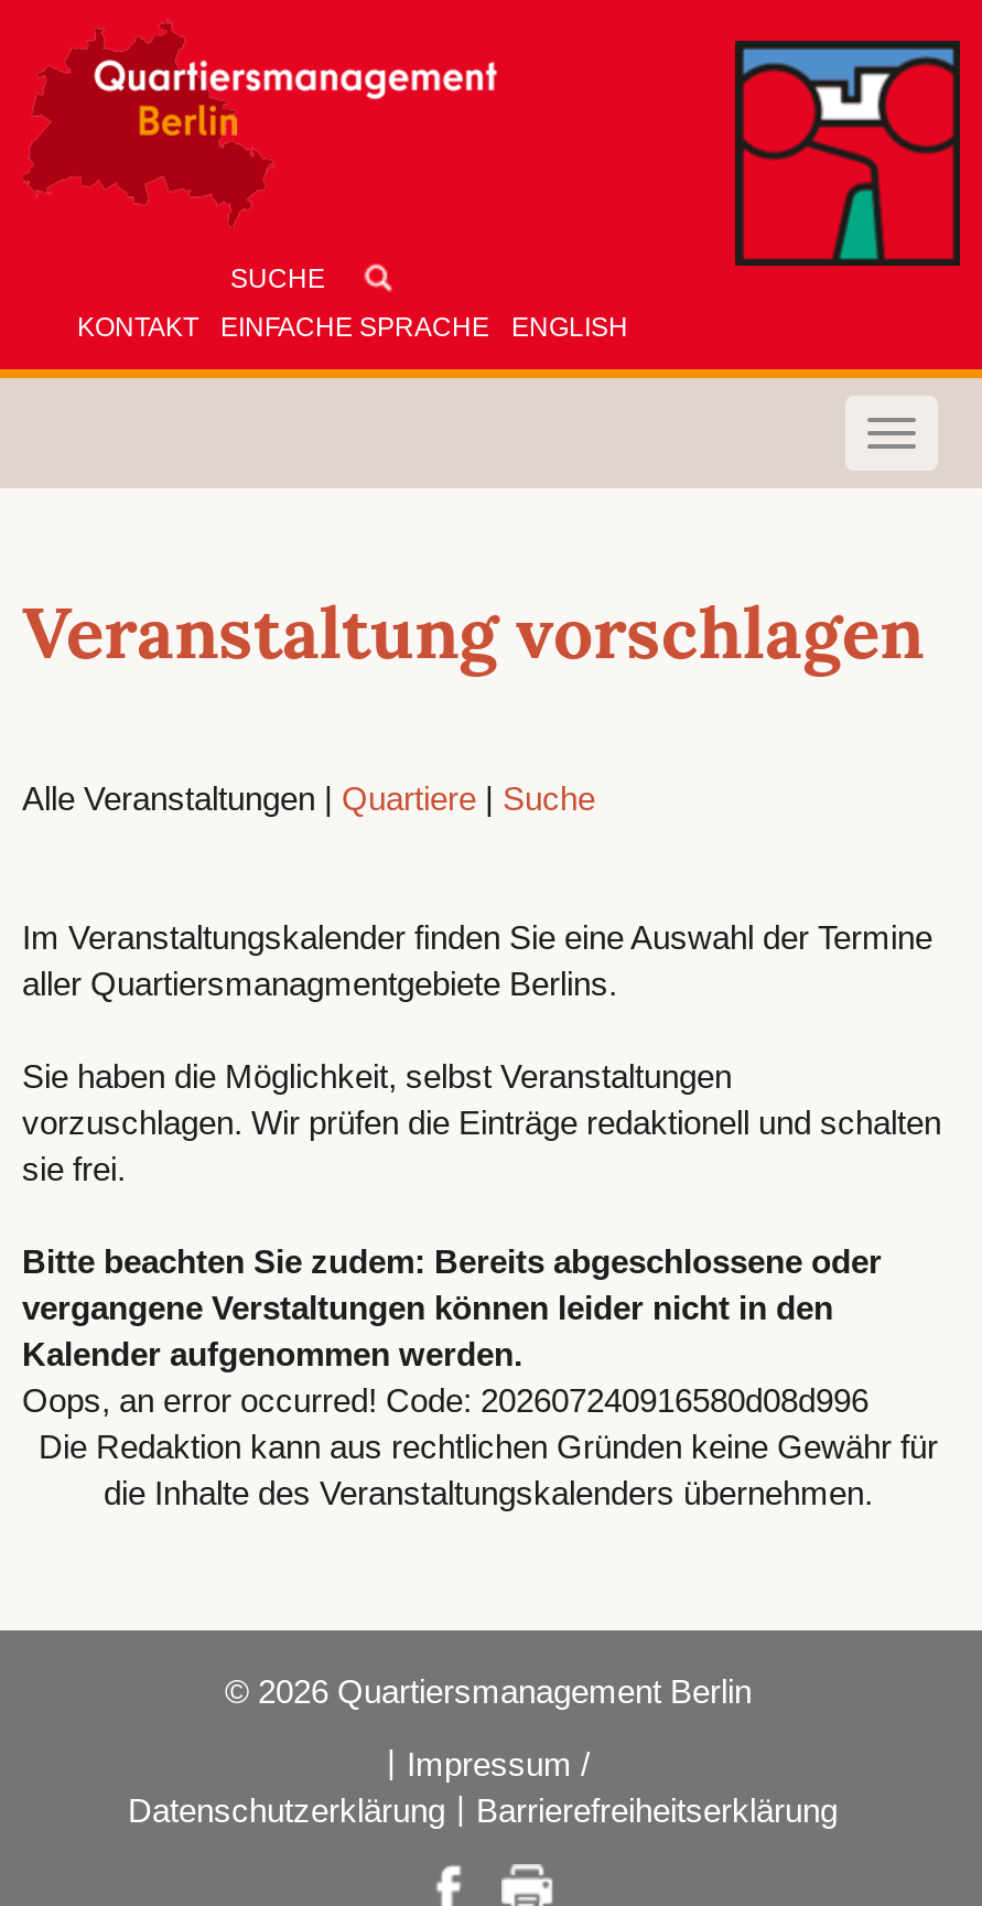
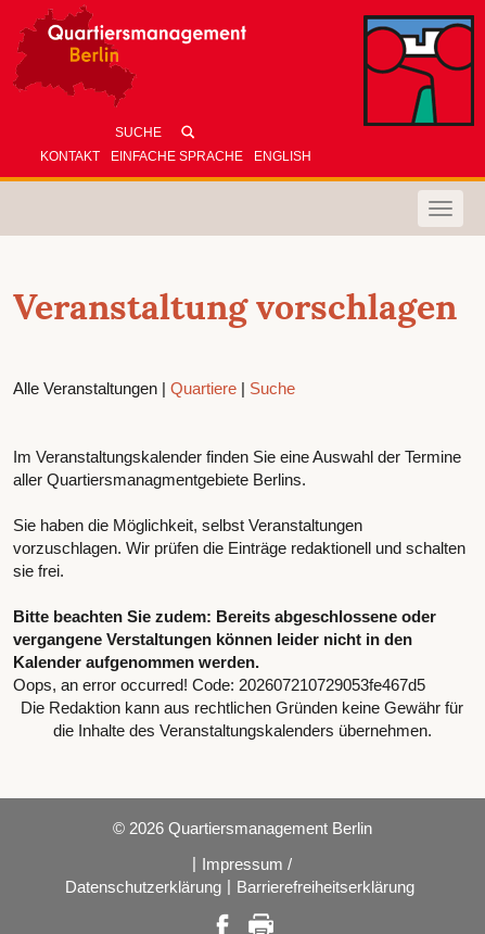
[22,1381,868,1418] Oops, an error occurred! Code: 202607240916580d08d996 -> [12,675,425,694] Oops, an error occurred! Code: 202607210729053fe467d5

